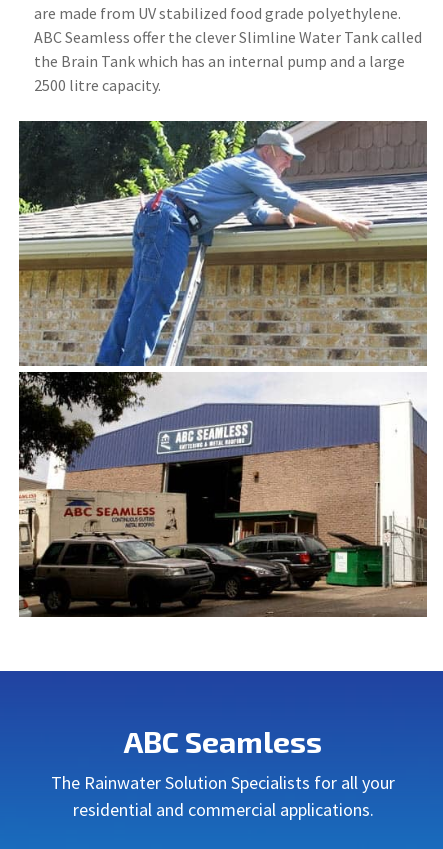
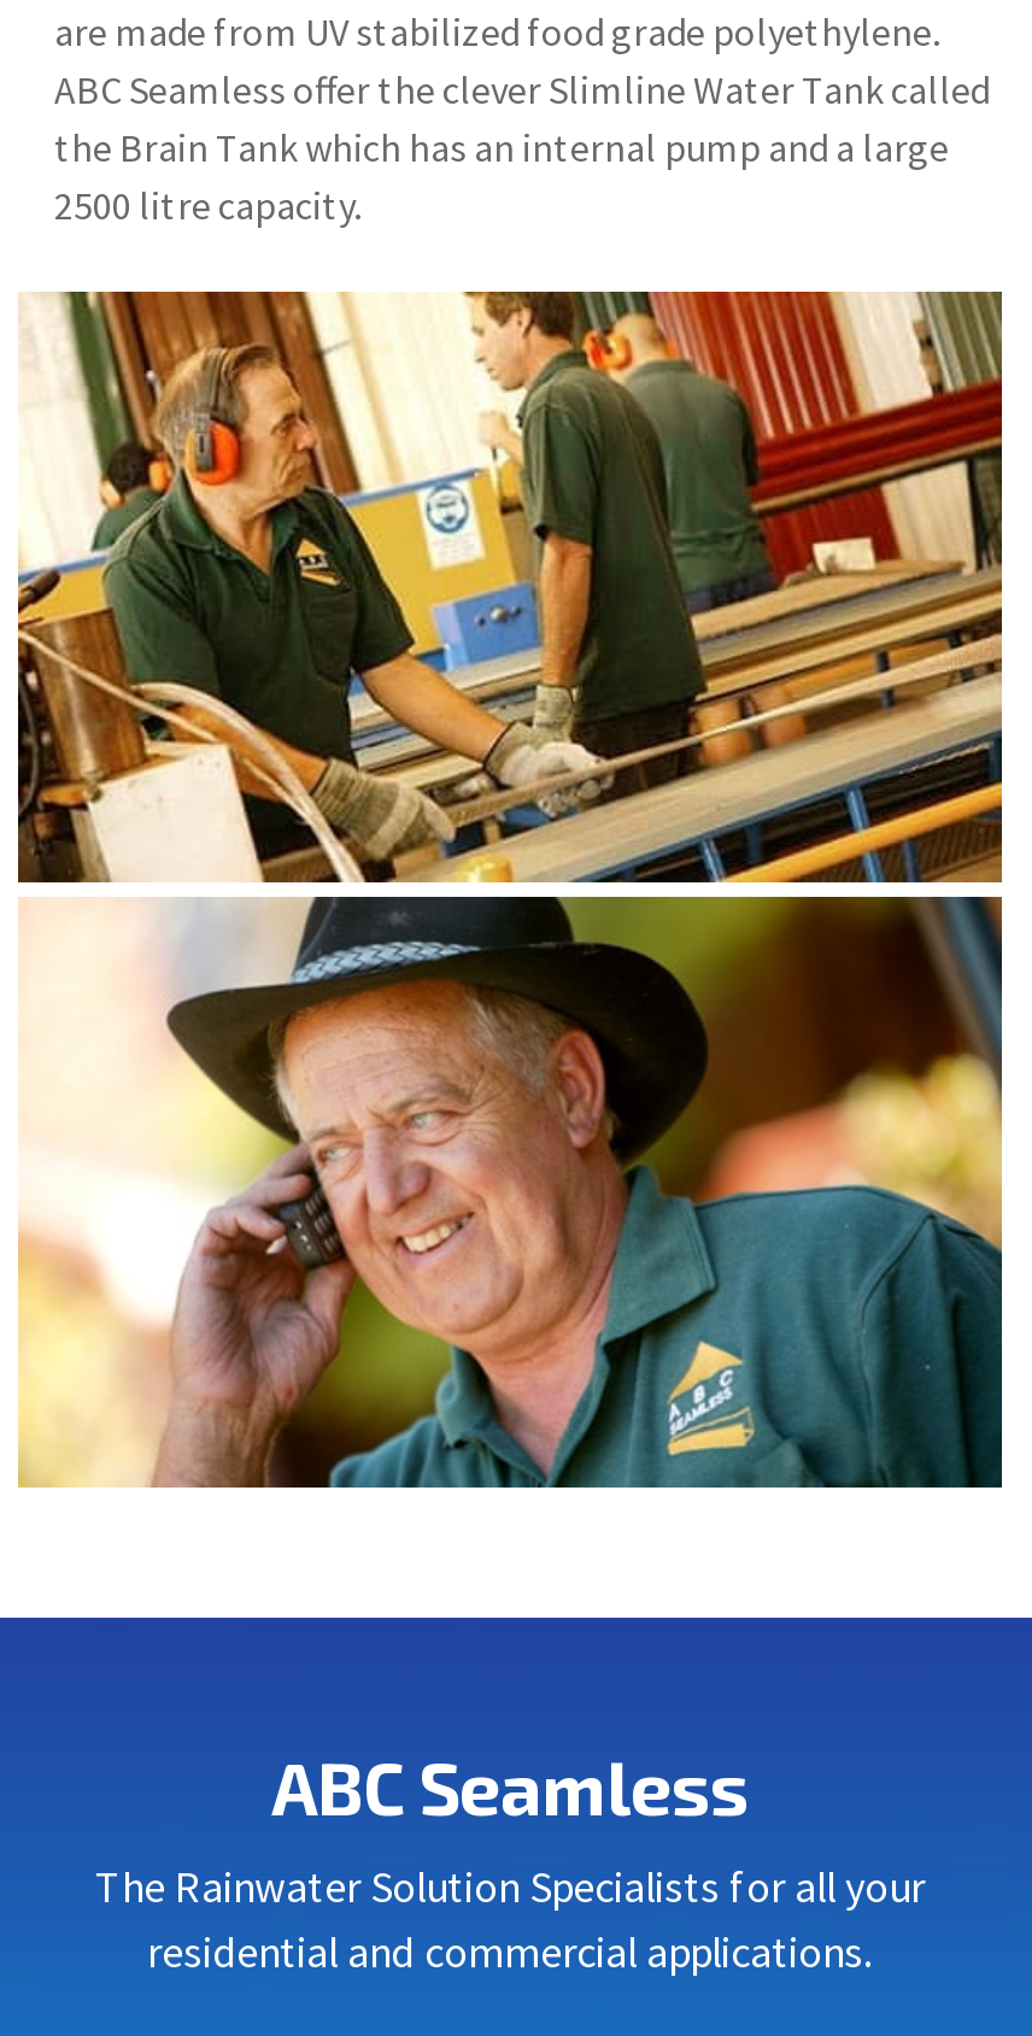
[18,120,428,618] [image] -> [16,289,1004,1490] [image]

